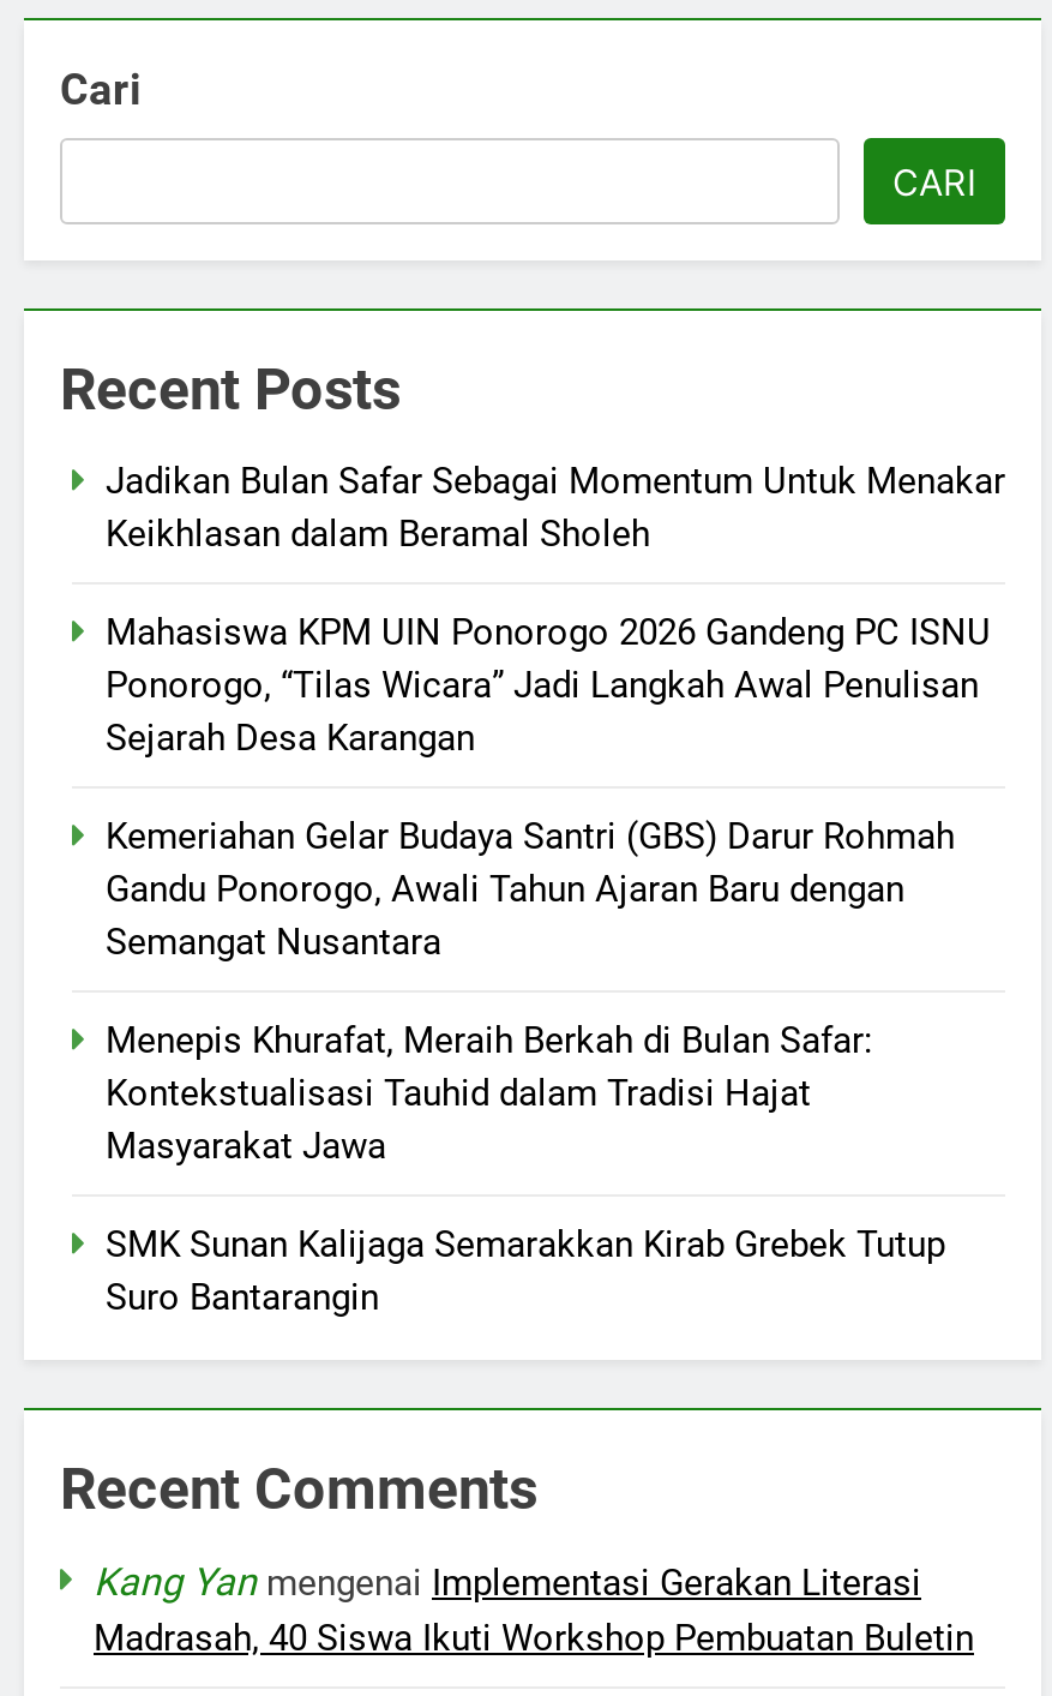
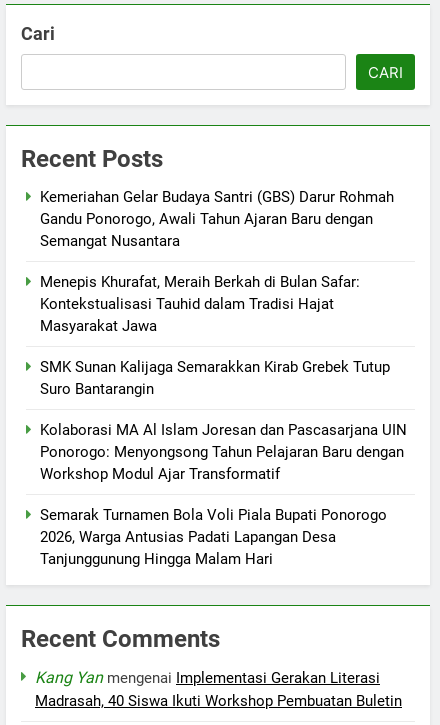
[106,461,1005,761] Jadikan Bulan Safar Sebagai Momentum Untuk Menakar | Keikhlasan dalam Beramal Sholeh | Mahasiswa KPM UIN Ponorogo 2026 Gandeng PC ISNU | Ponorogo, “Tilas Wicara” Jadi Langkah Awal Penulisan | Sejarah Desa Karangan -> none
moved [106,816,955,1321] -> [40,188,394,398]: Kemeriahan Gelar Budaya Santri (GBS) Darur Rohmah | Gandu Ponorogo, Awali Tahun Ajaran Baru dengan | Semangat Nusantara | Menepis Khurafat, Meraih Berkah di Bulan Safar: | Kontekstualisasi Tauhid dalam Tradisi Hajat | Masyarakat Jawa | SMK Sunan Kalijaga Semarakkan Kirab Grebek Tutup | Suro Bantarangin
none -> [40,421,407,568] Kolaborasi MA Al Islam Joresan dan Pascasarjana UIN | Ponorogo: Menyongsong Tahun Pelajaran Baru dengan | Workshop Modul Ajar Transformatif | Semarak Turnamen Bola Voli Piala Bupati Ponorogo | 2026, Warga Antusias Padati Lapangan Desa | Tanjunggunung Hingga Malam Hari

